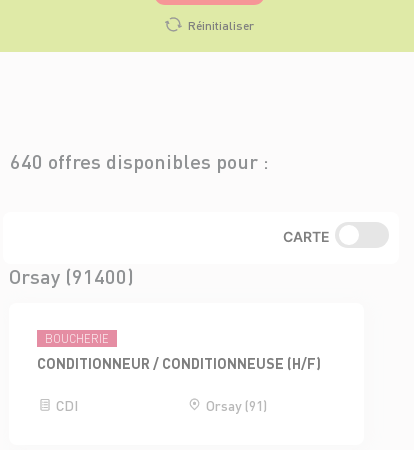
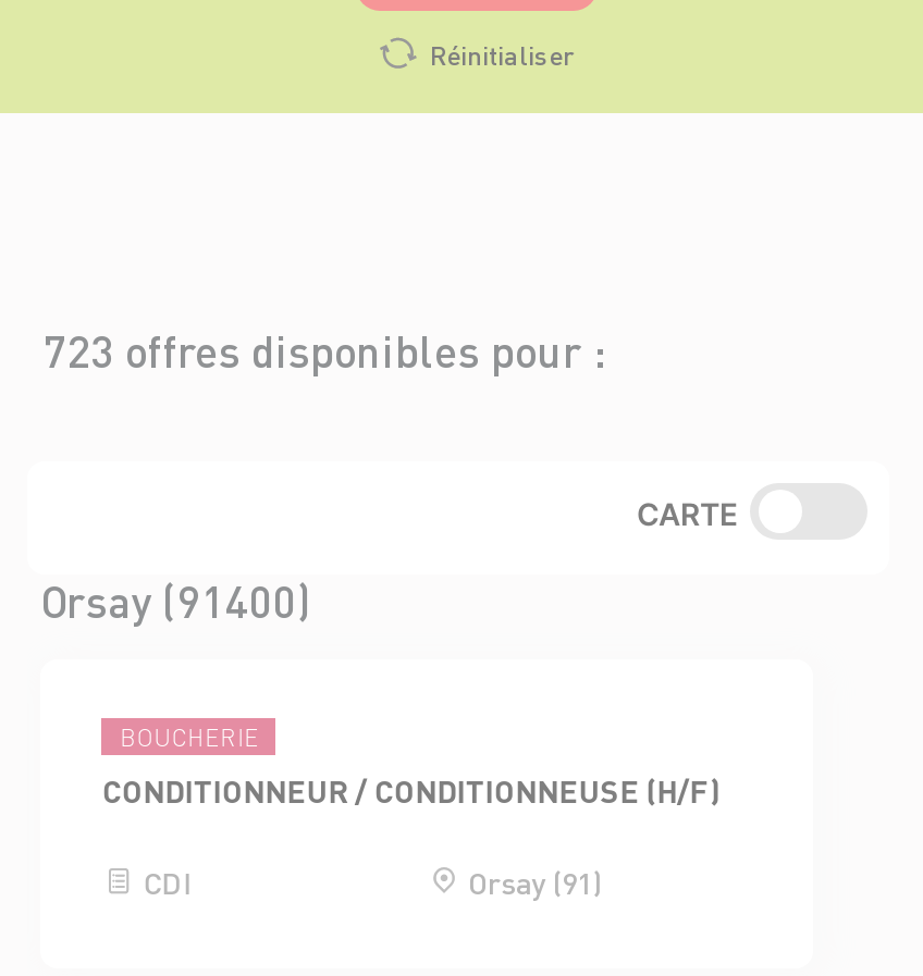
[10,148,269,174] 640 offres disponibles pour : -> [42,322,606,379] 723 offres disponibles pour :

